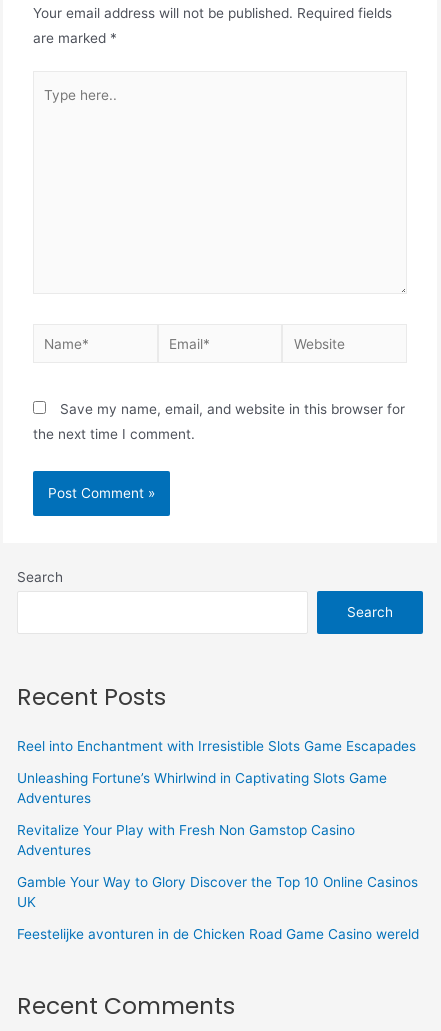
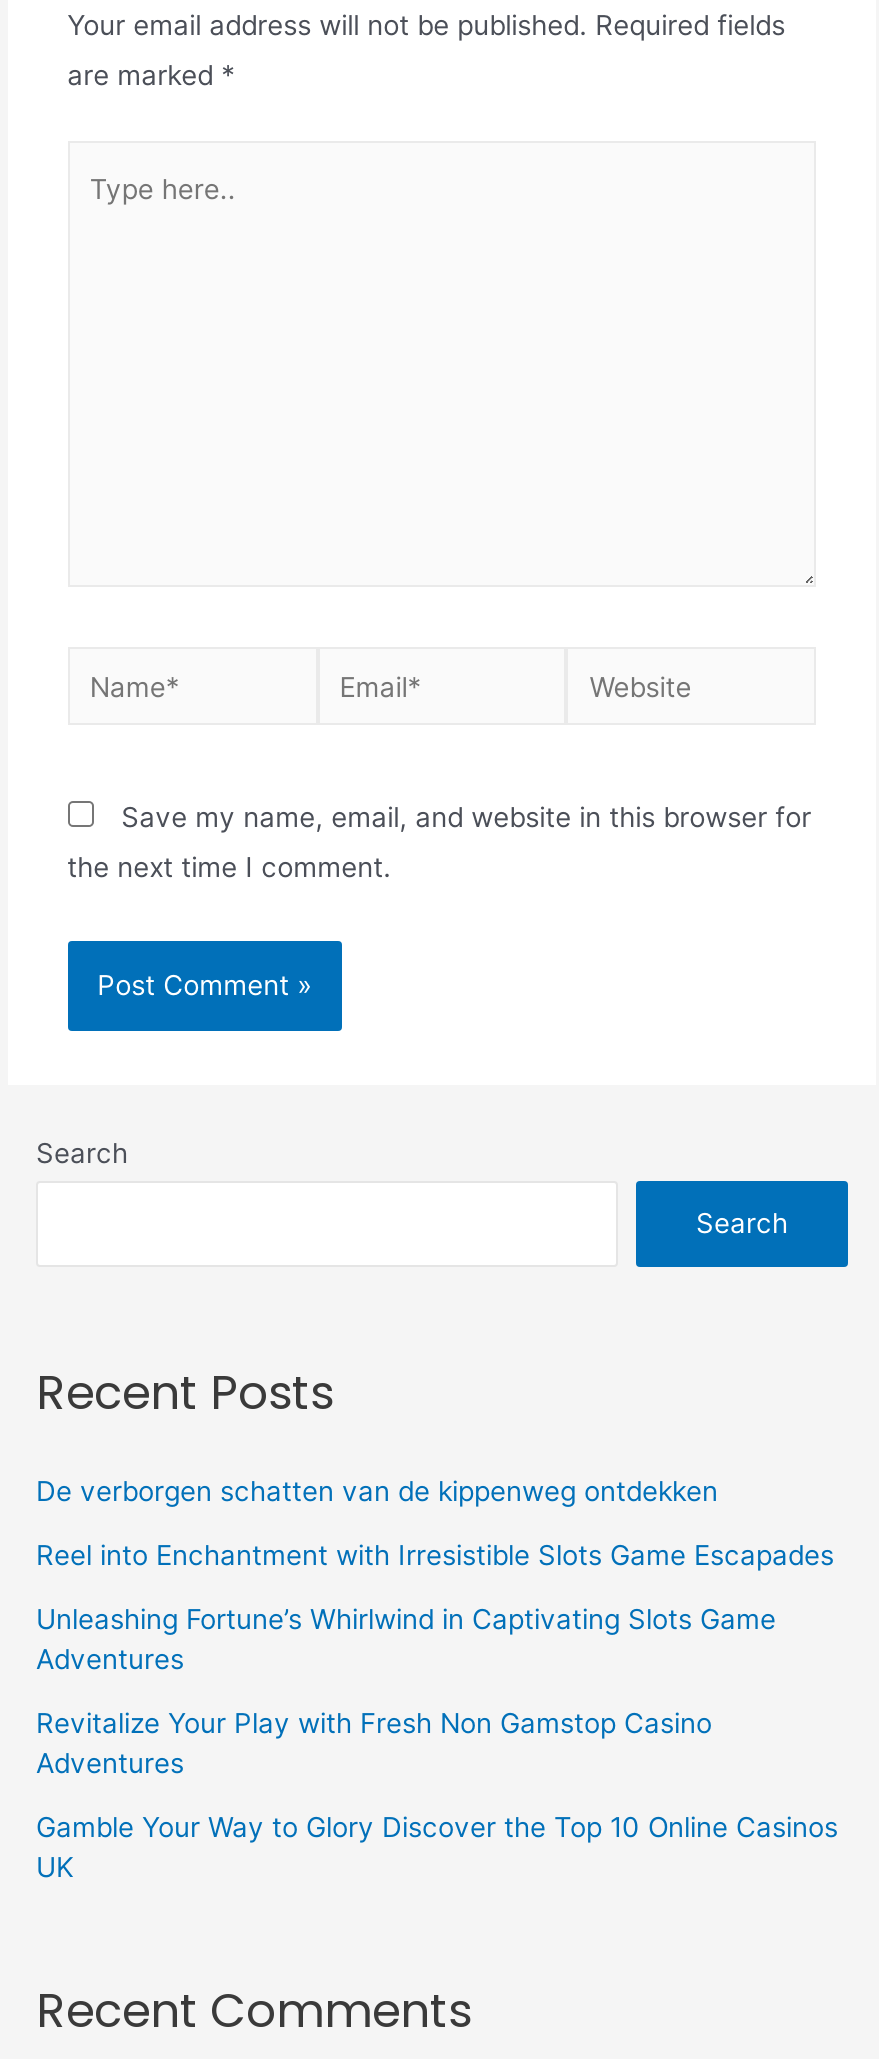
none -> [36,1474,718,1506] De verborgen schatten van de kippenweg ontdekken
moved [17,738,418,910] -> [36,1538,838,1882]: Reel into Enchantment with Irresistible Slots Game Escapades | Unleashing Fortune’s Whirlwind in Captivating Slots Game | Adventures | Revitalize Your Play with Fresh Non Gamstop Casino | Adventures | Gamble Your Way to Glory Discover the Top 10 Online Casinos | UK
[17,926,419,942] Feestelijke avonturen in de Chicken Road Game Casino wereld -> none

